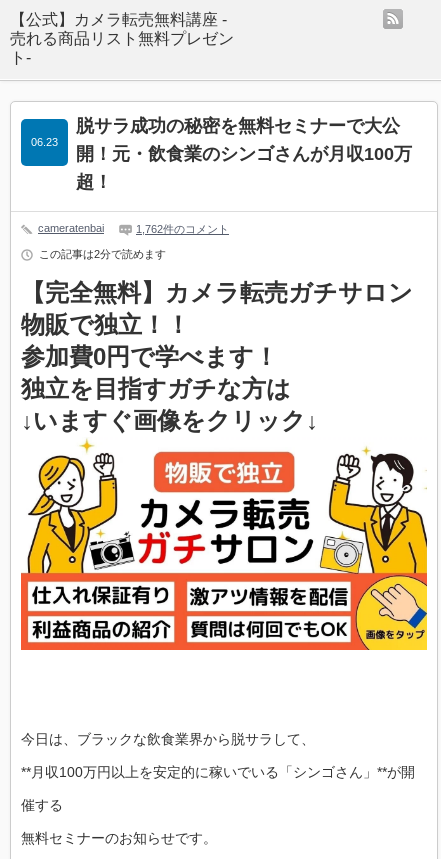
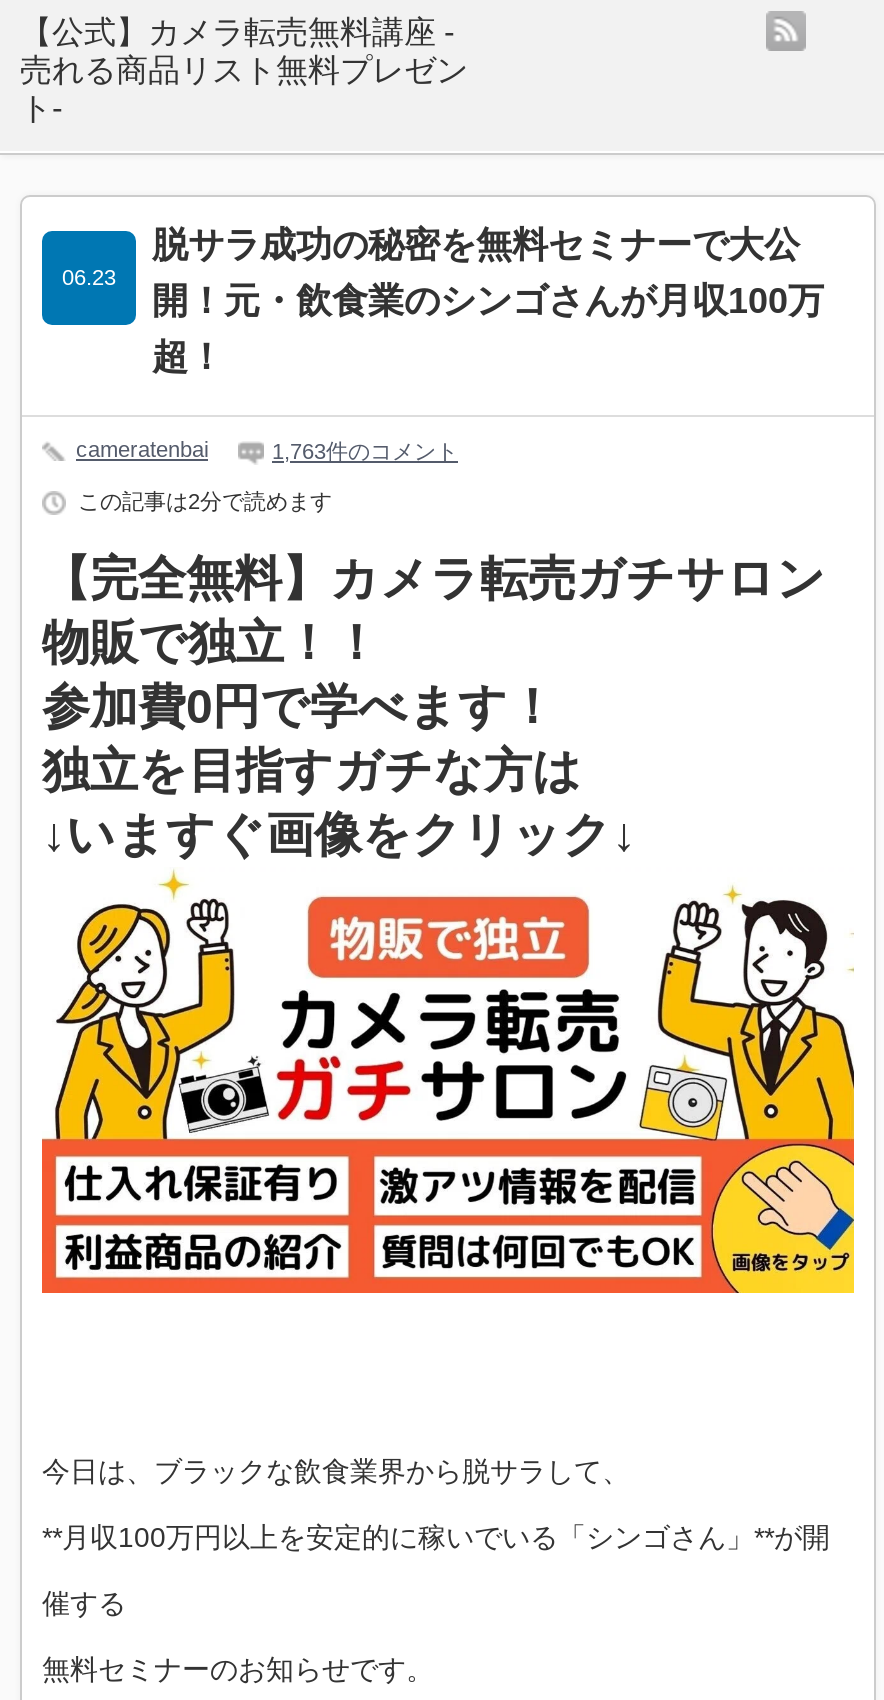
[136,223,229,235] 1,762件のコメント -> [272,439,458,463] 1,763件のコメント

